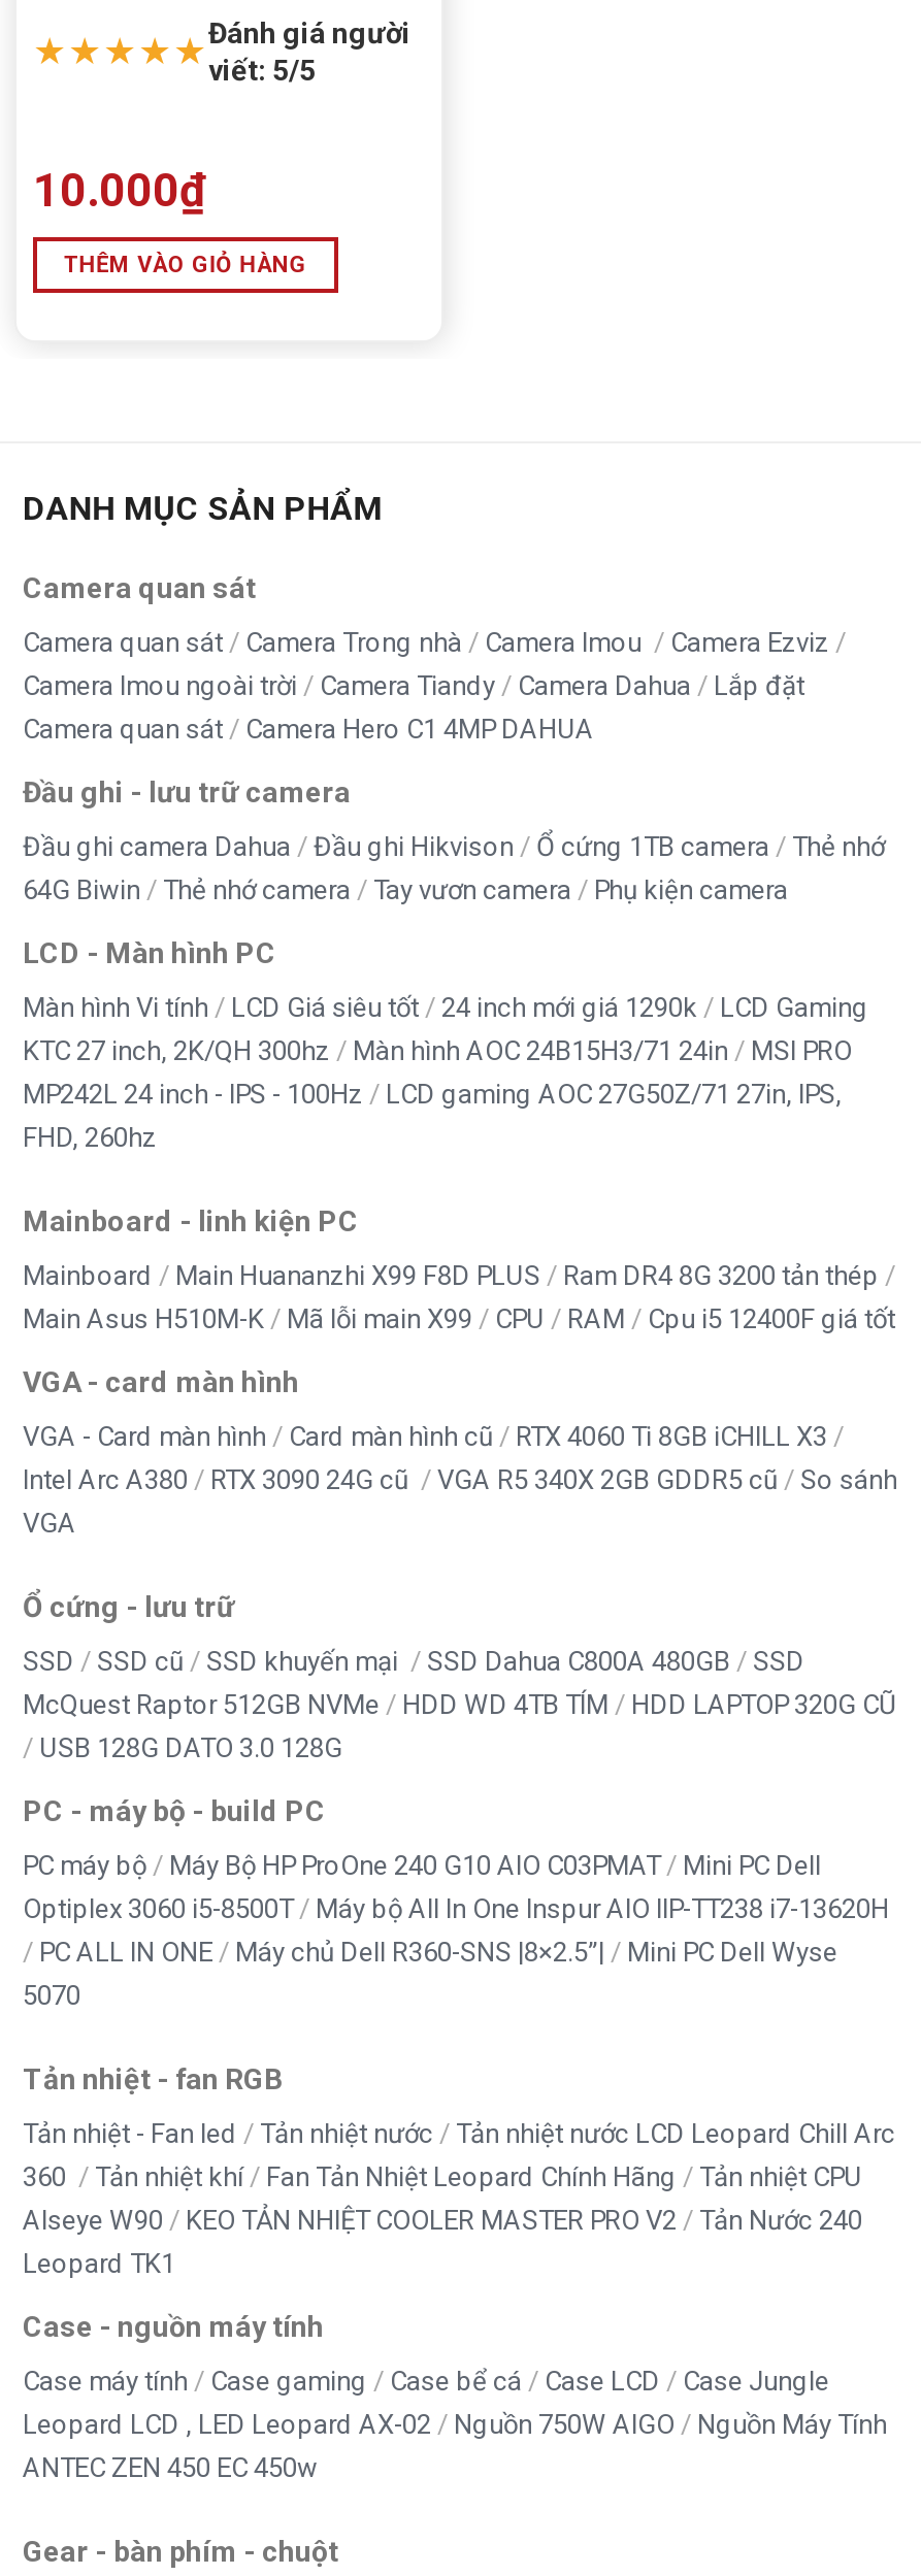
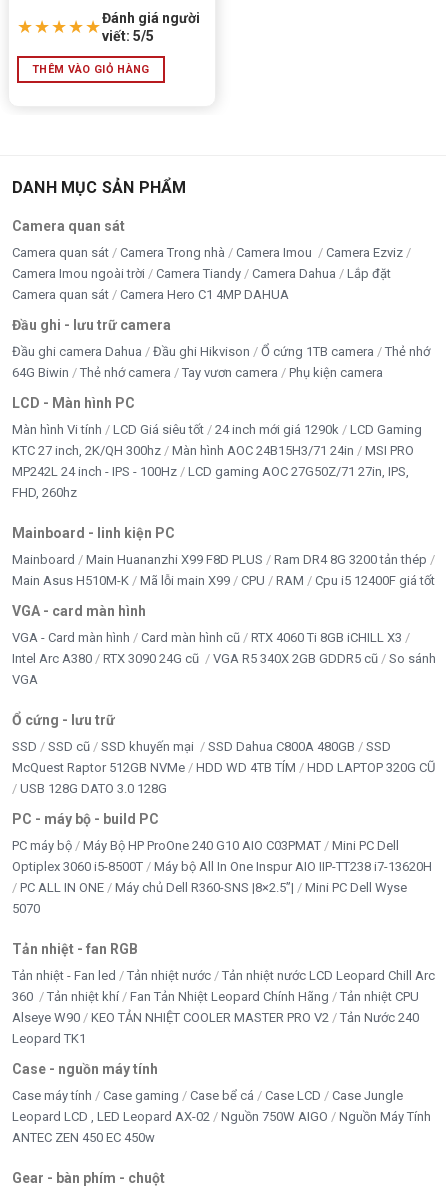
[33,164,206,216] 10.000₫ -> none

